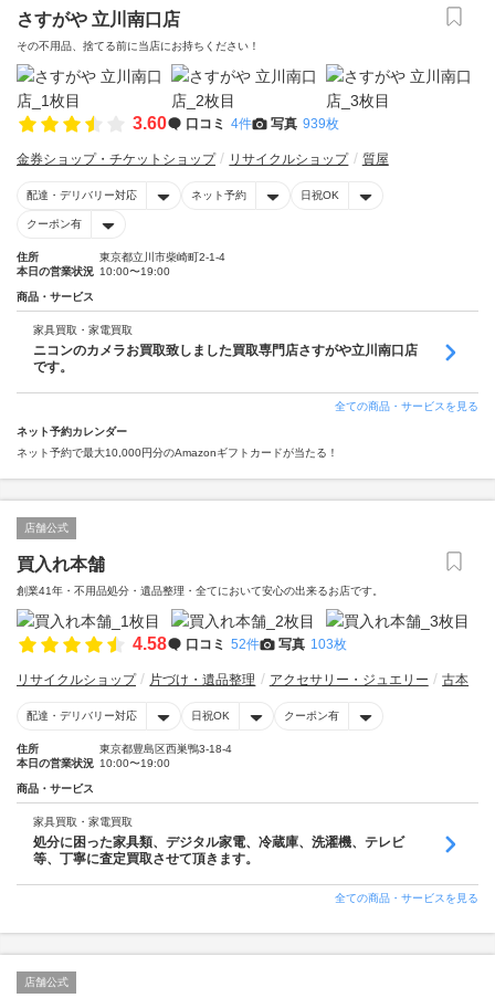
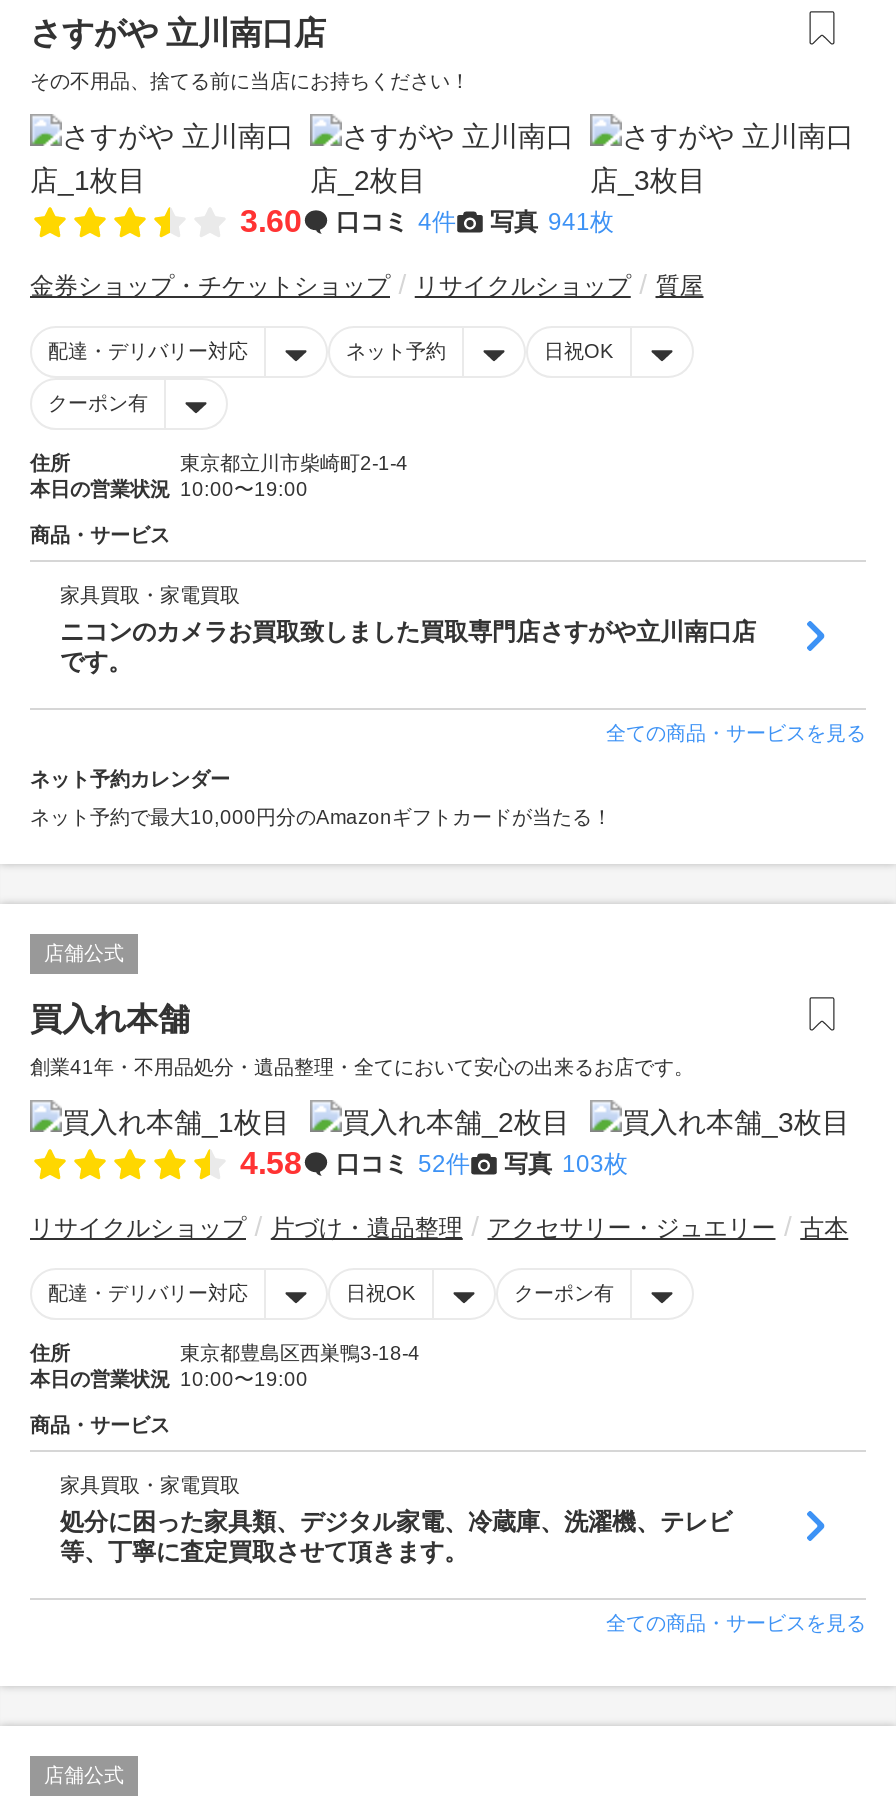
[133,114,339,133] 3.60 口コミ 4件 写真 939枚 -> [240,204,614,238] 3.60 口コミ 4件 写真 941枚

